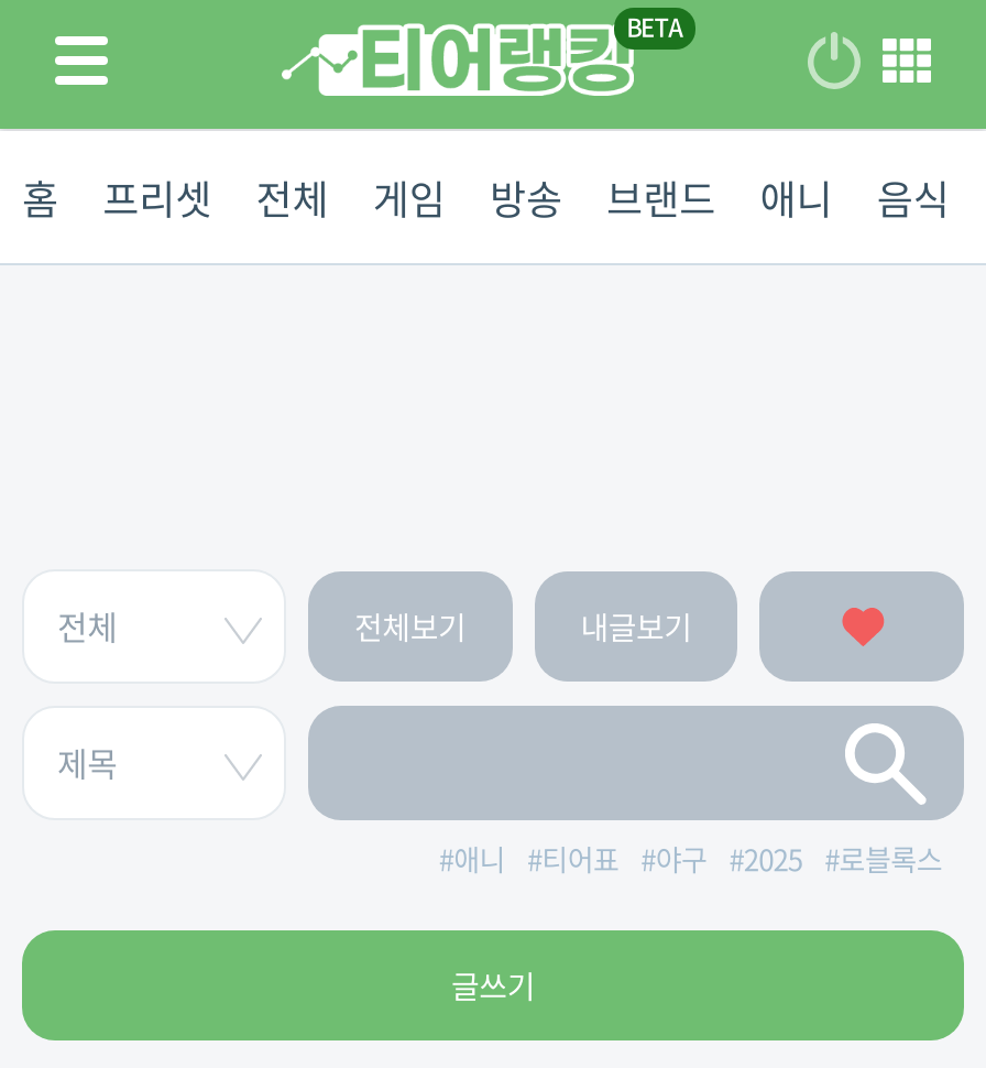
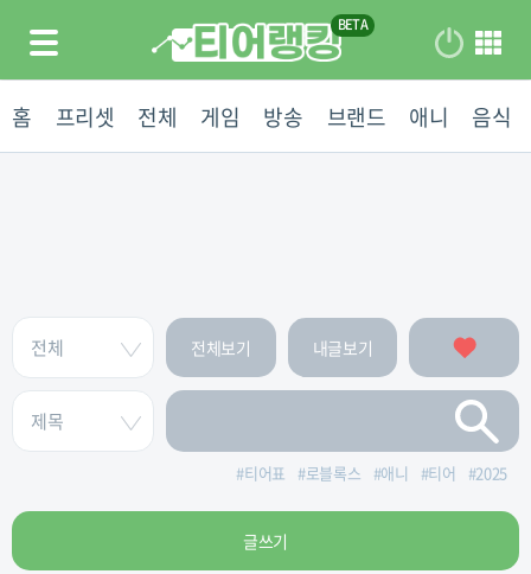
[439,838,942,880] #애니 #티어표 #야구 #2025 #로블록스 -> [236,461,507,484] #티어표 #로블록스 #애니 #티어 #2025

